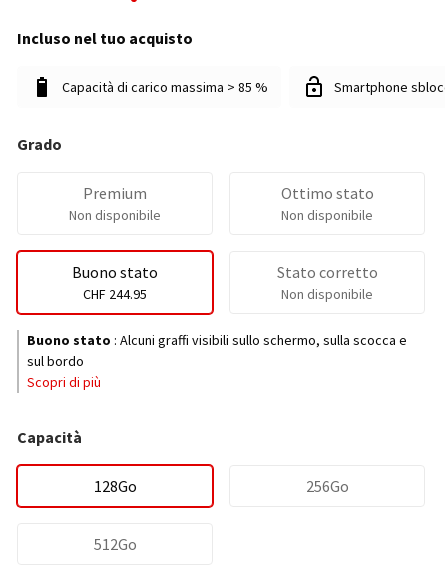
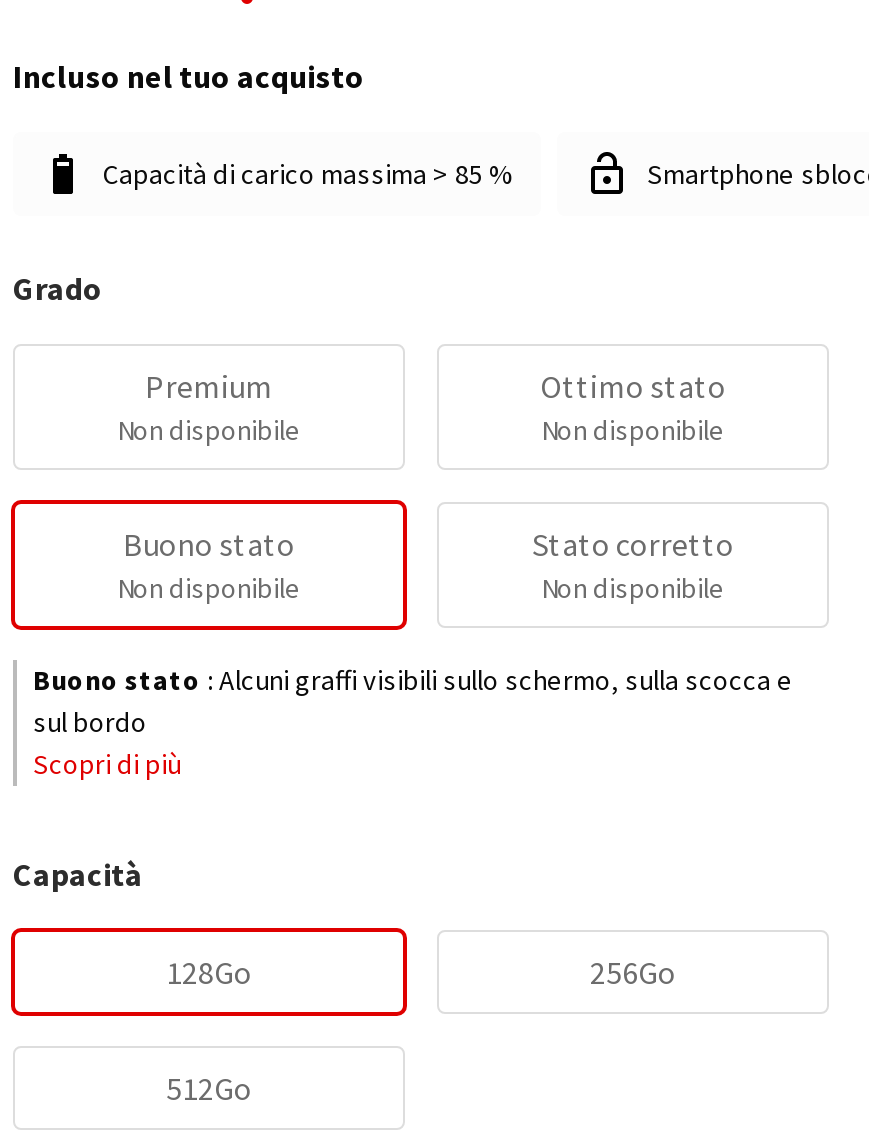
[83,285,147,303] CHF 244.95 -> [117,570,301,606] Non disponibile

